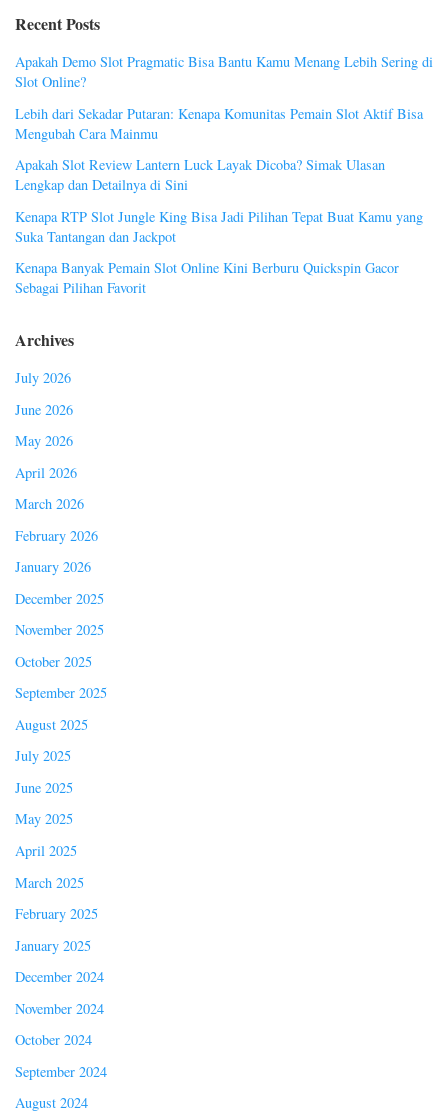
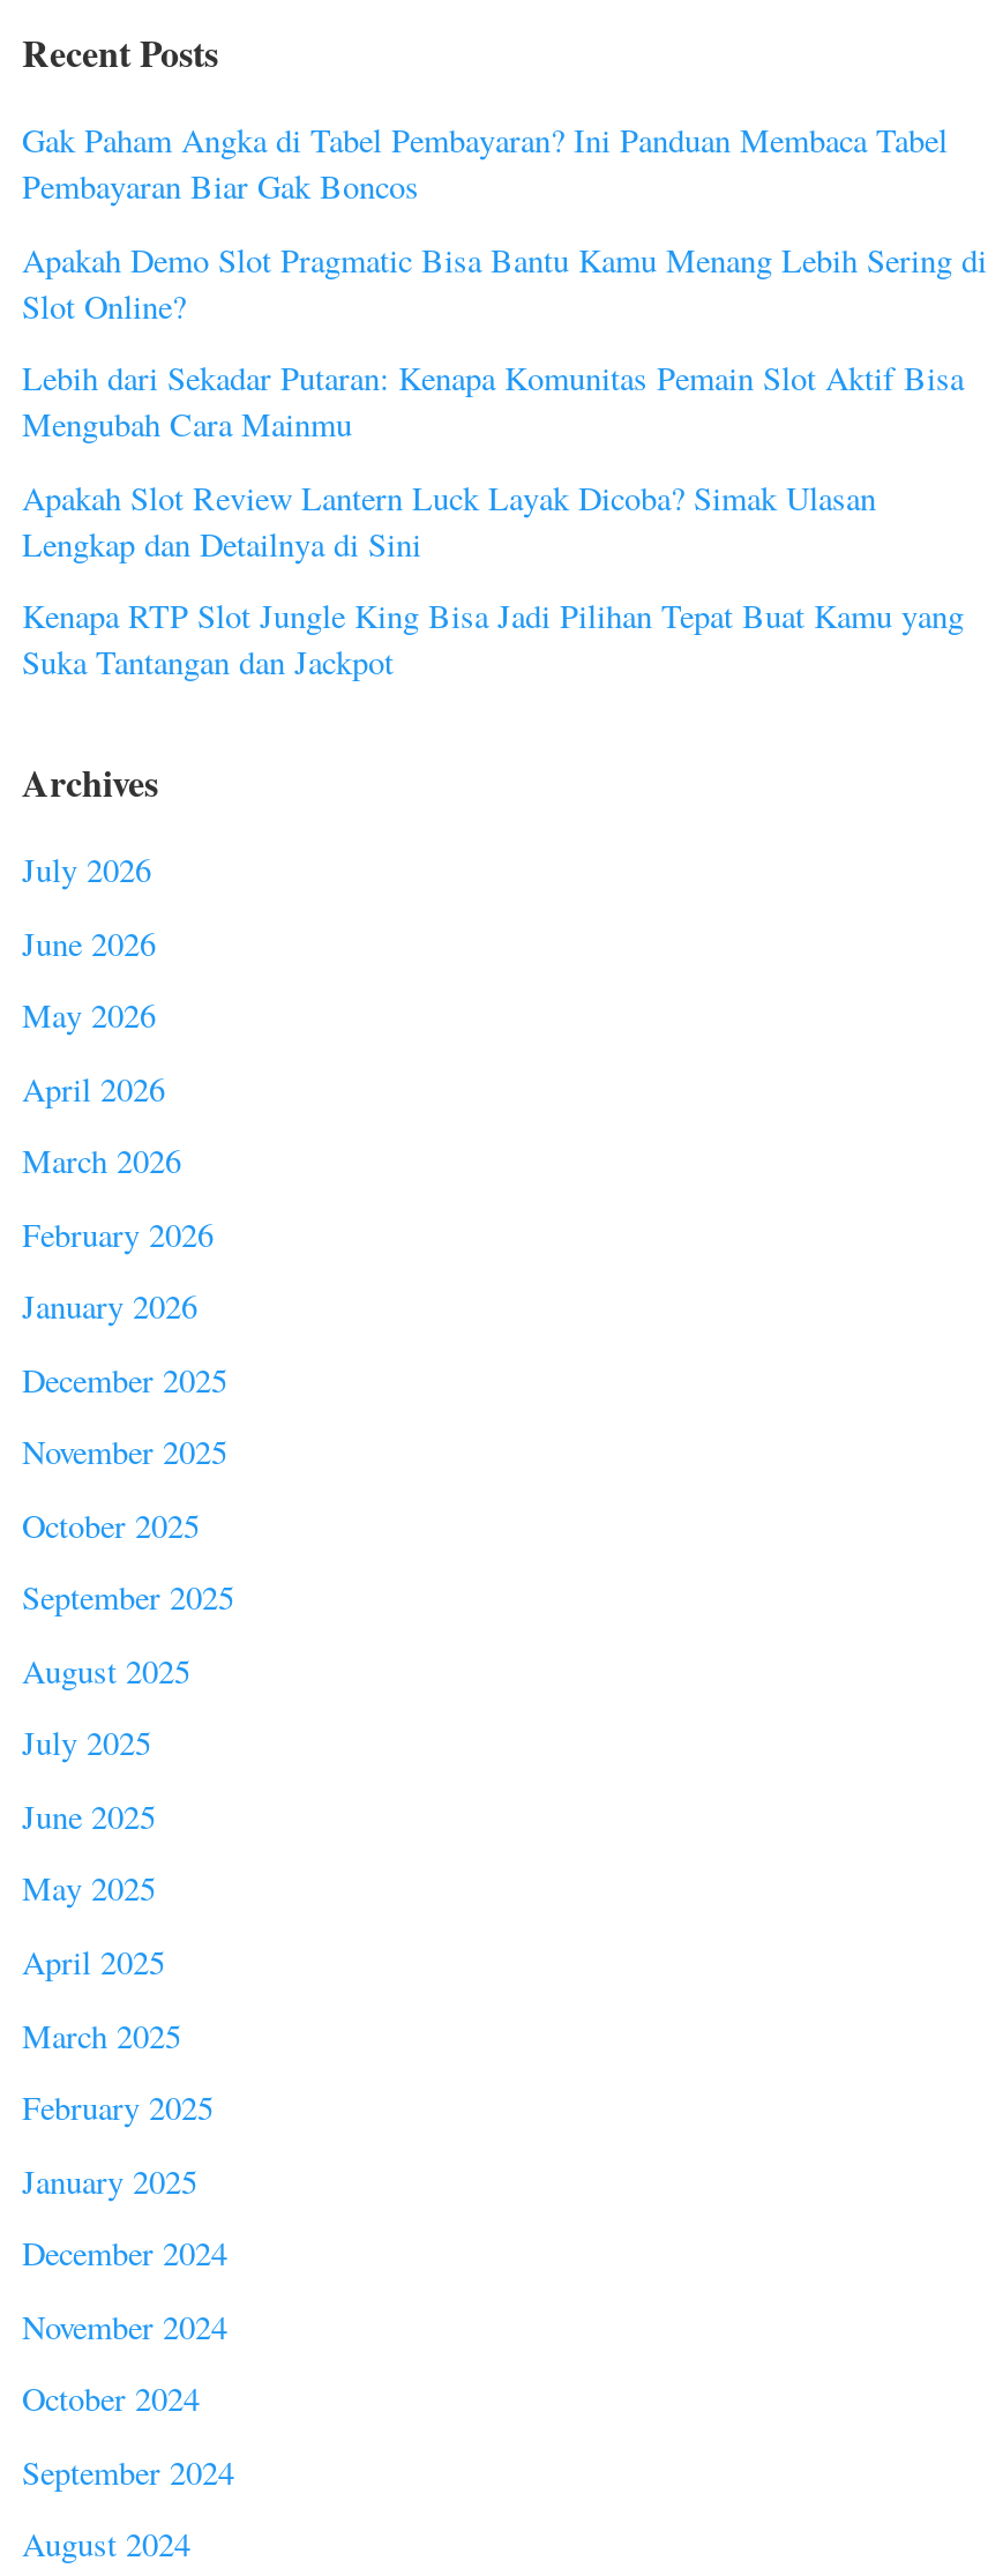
none -> [22,119,948,209] Gak Paham Angka di Tabel Pembayaran? Ini Panduan Membaca Tabel | Pembayaran Biar Gak Boncos
moved [15,52,433,246] -> [22,238,987,685]: Apakah Demo Slot Pragmatic Bisa Bantu Kamu Menang Lebih Sering di | Slot Online? | Lebih dari Sekadar Putaran: Kenapa Komunitas Pemain Slot Aktif Bisa | Mengubah Cara Mainmu | Apakah Slot Review Lantern Luck Layak Dicoba? Simak Ulasan | Lengkap dan Detailnya di Sini | Kenapa RTP Slot Jungle King Bisa Jadi Pilihan Tepat Buat Kamu yang | Suka Tantangan dan Jackpot
[15,258,399,297] Kenapa Banyak Pemain Slot Online Kini Berburu Quickspin Gacor | Sebagai Pilihan Favorit -> none

